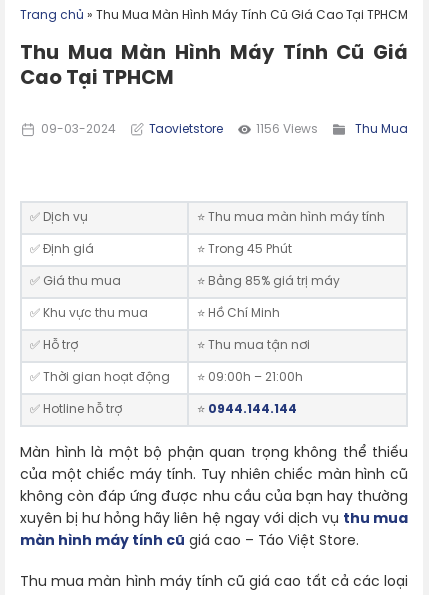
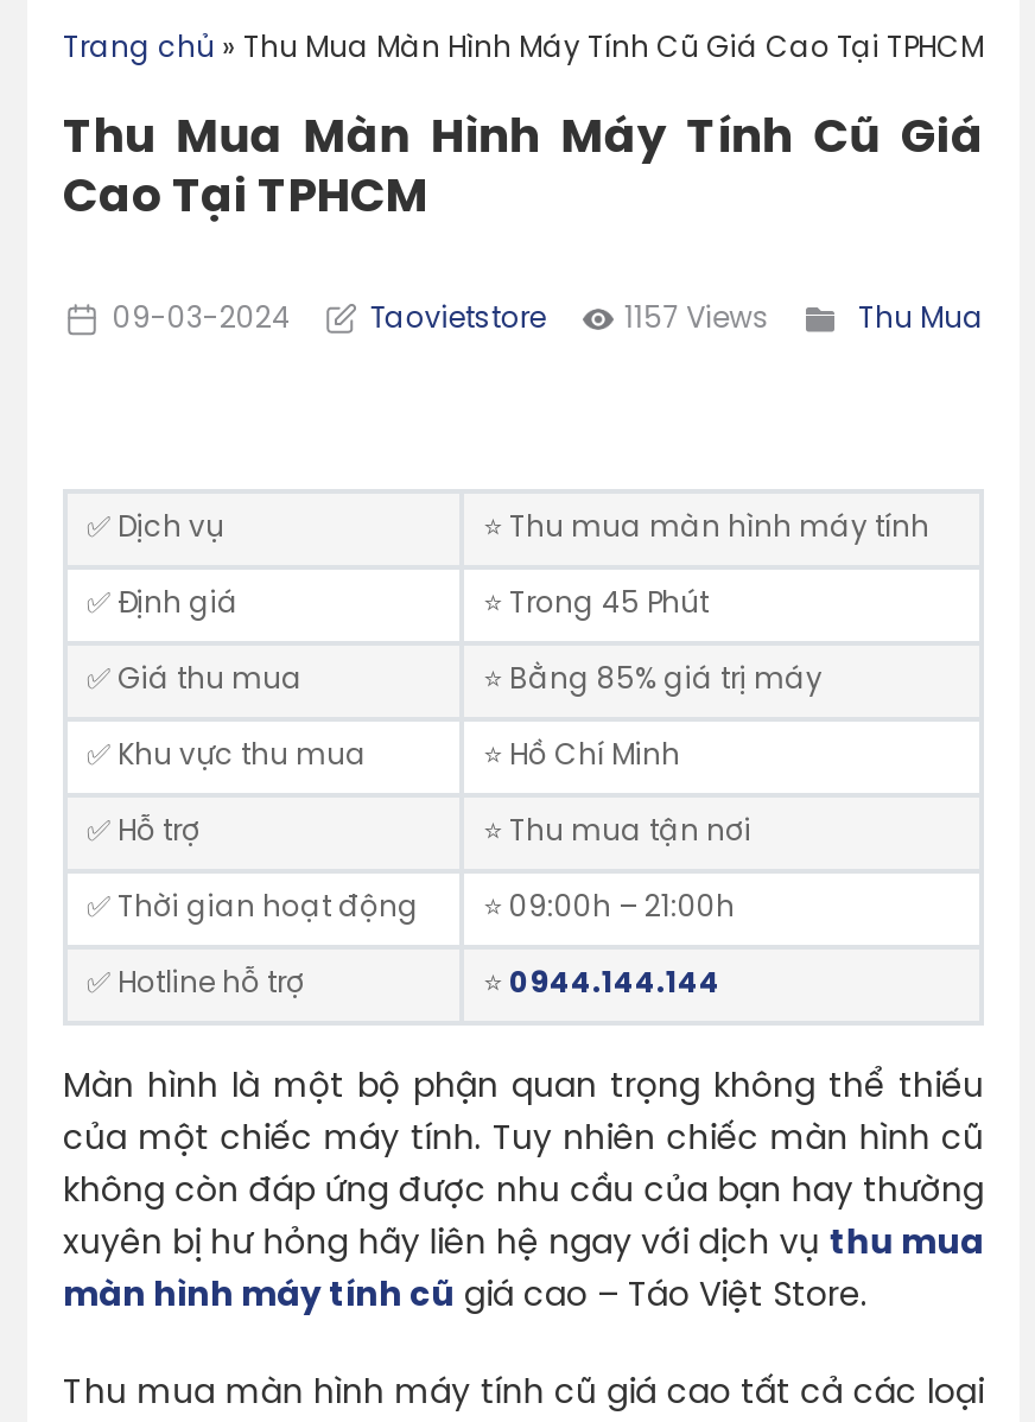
[256,123,318,136] 1156 Views -> [625,305,770,336] 1157 Views

